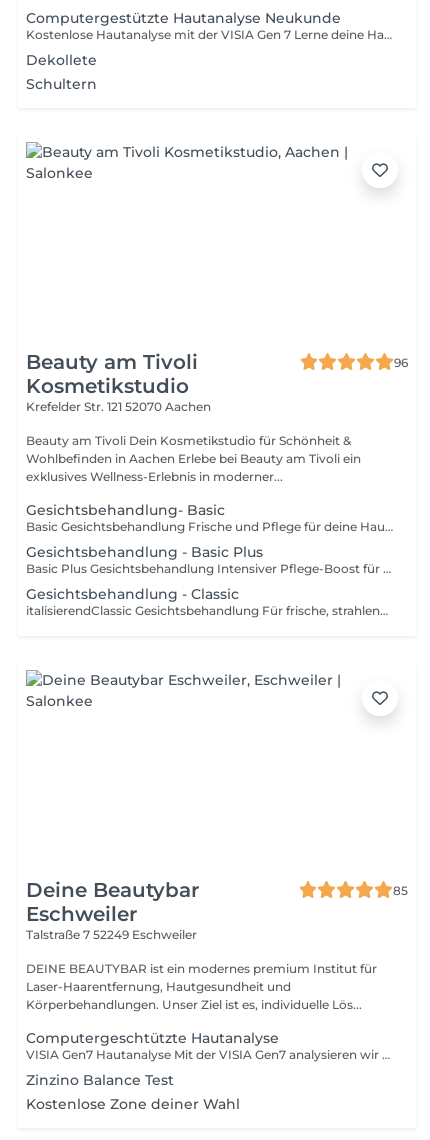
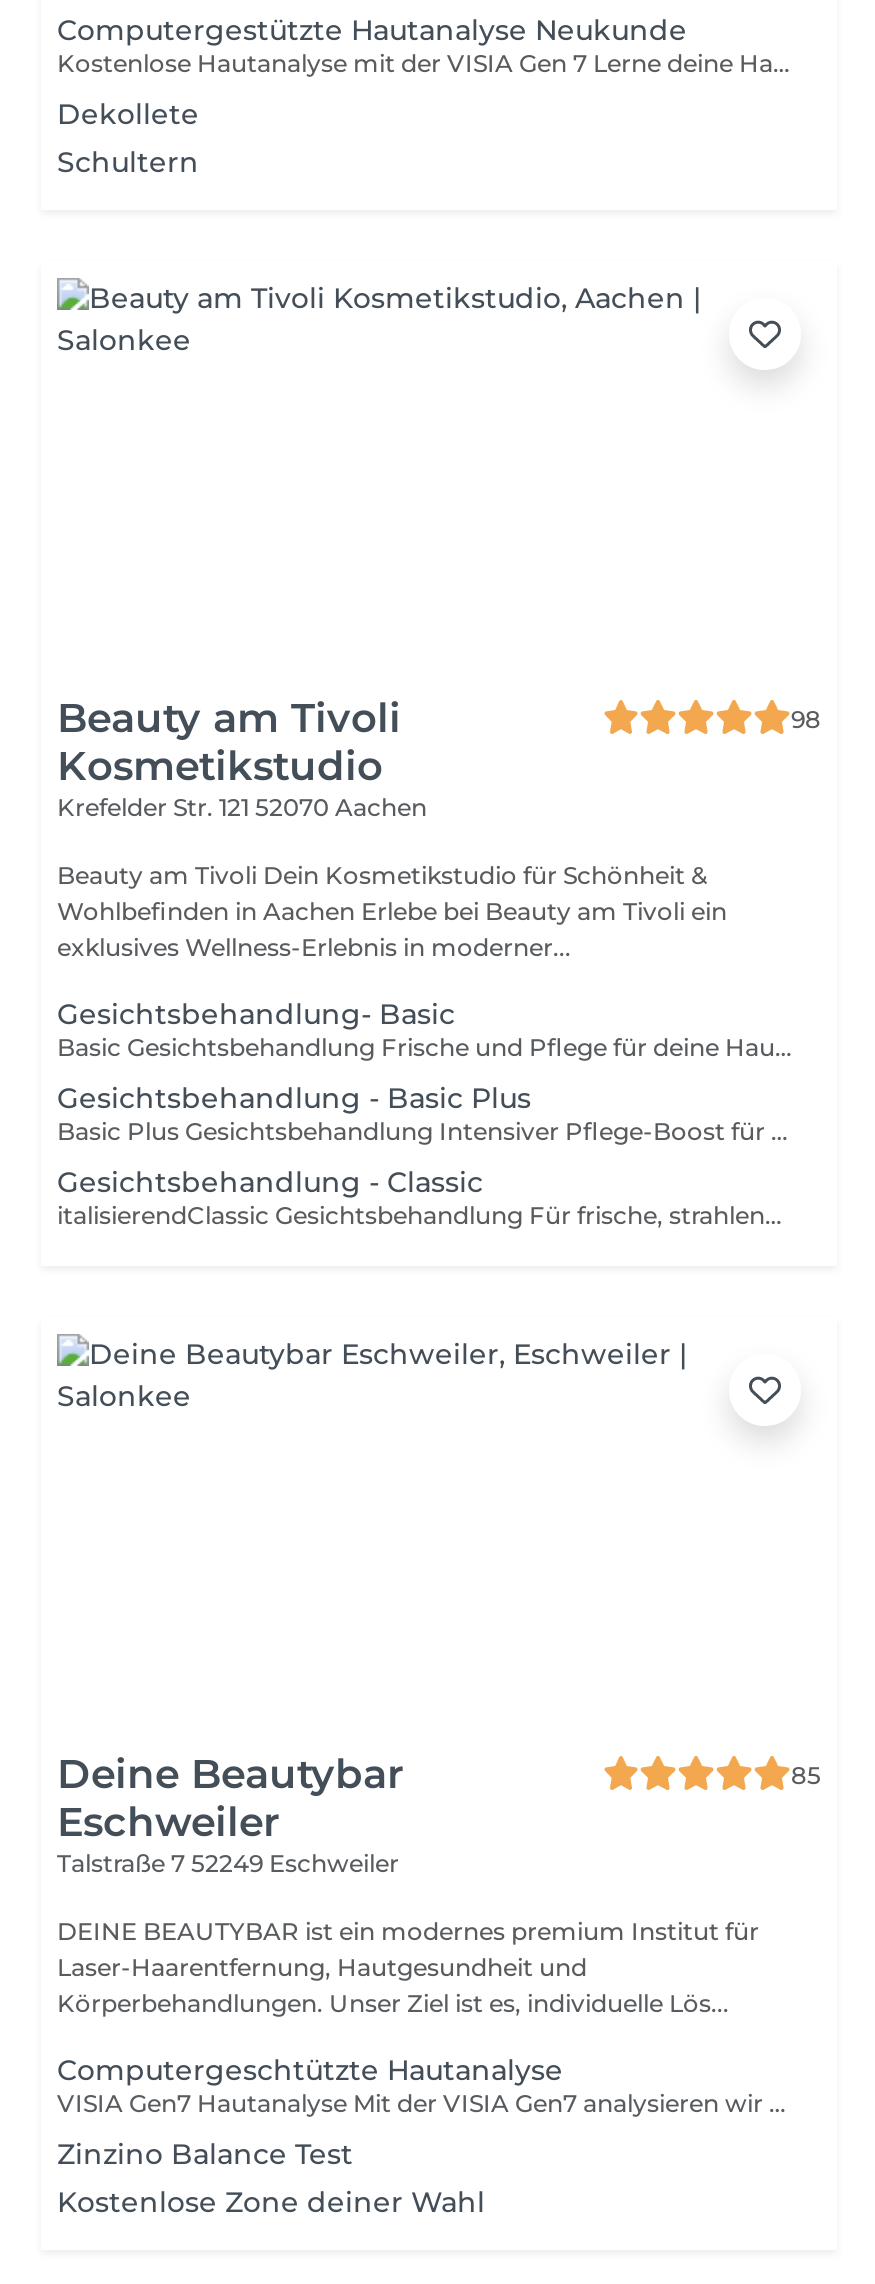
[394,355,408,370] 96 -> [791,704,821,734] 98

